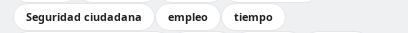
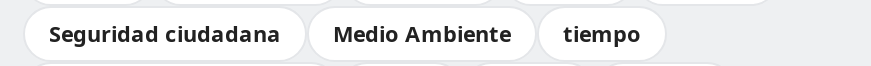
[168,9,208,24] empleo -> [333,18,511,48] Medio Ambiente

